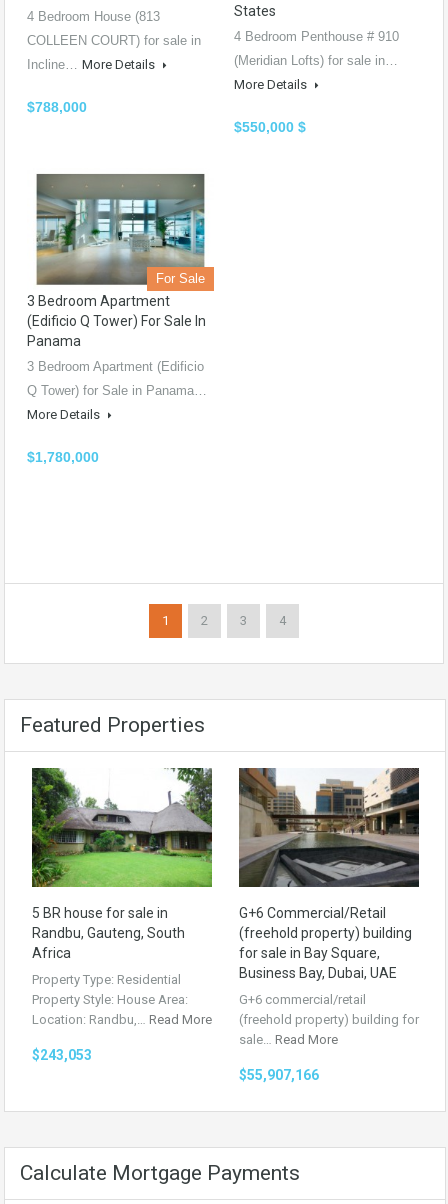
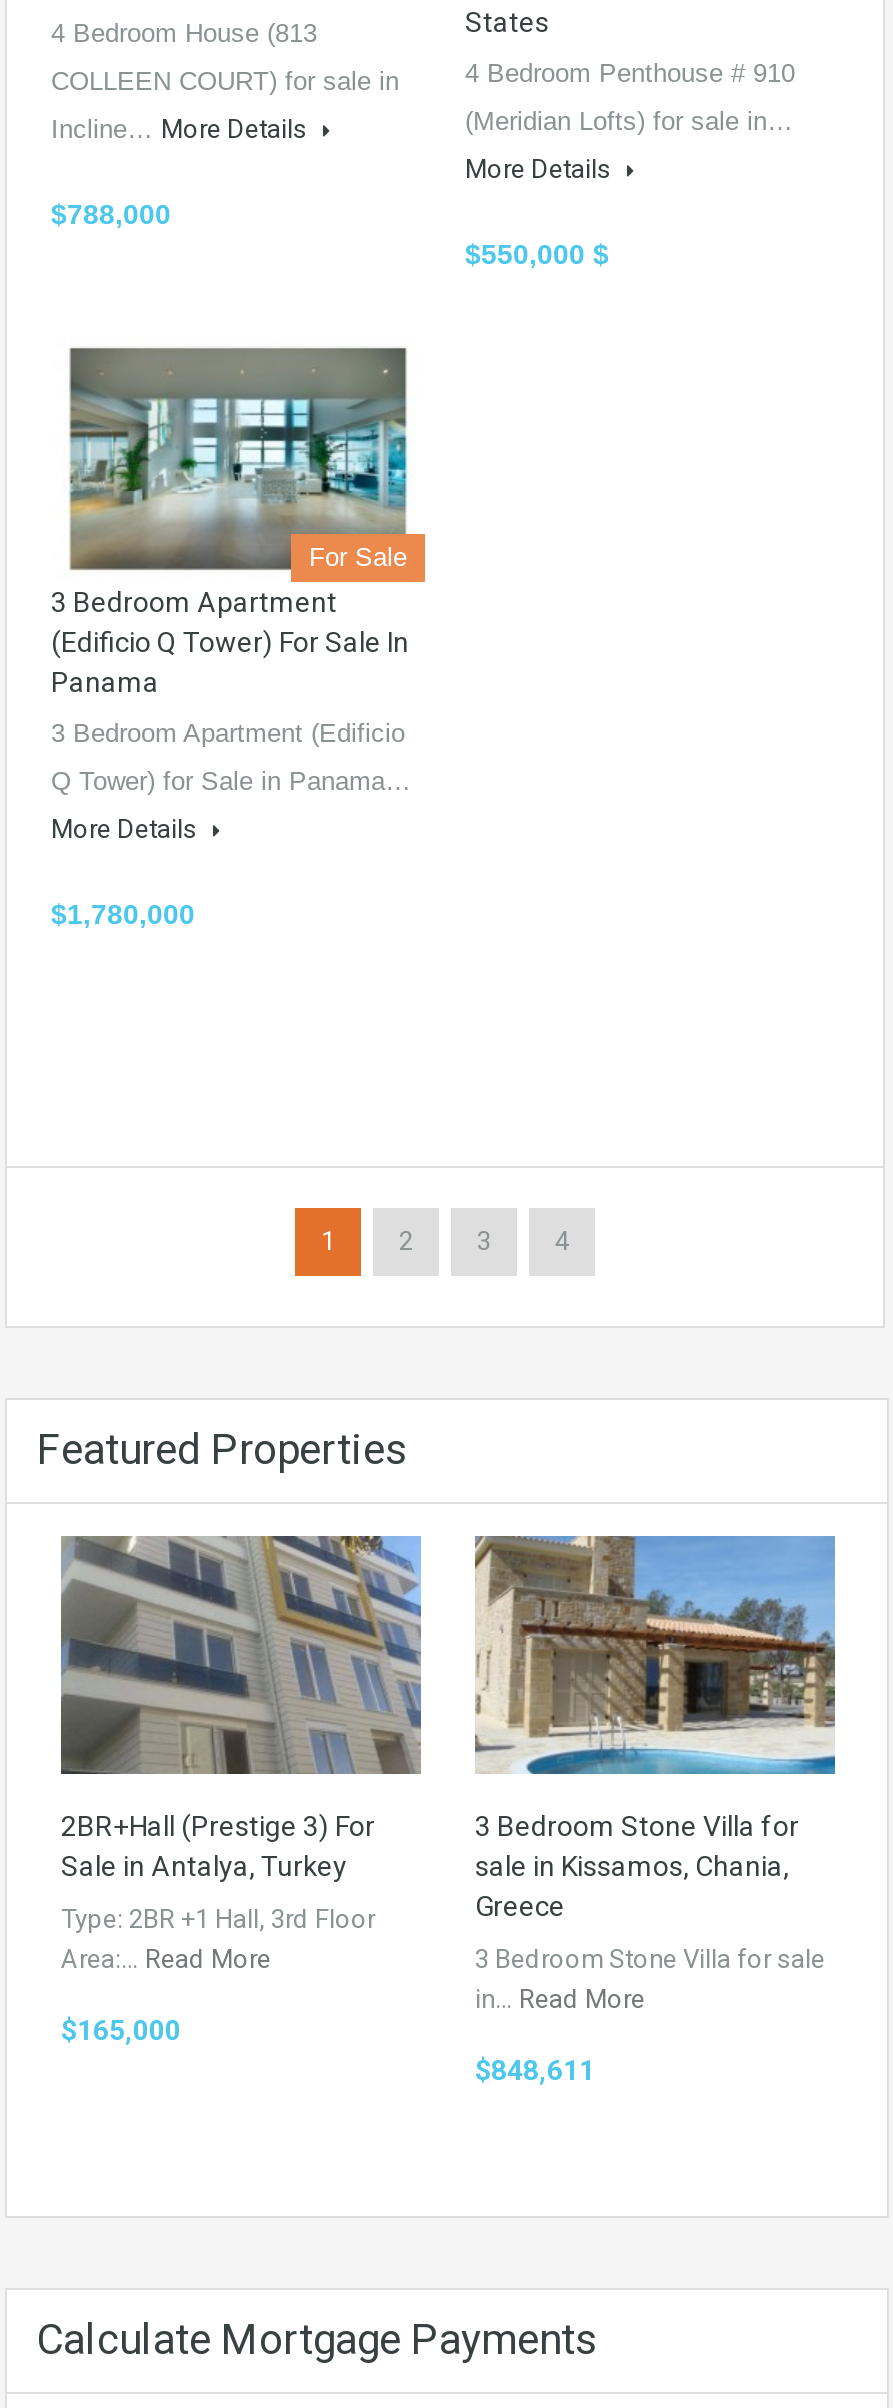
[31,767,213,960] [image] | 5 BR house for sale in | Randbu, Gauteng, South | Africa -> [59,1532,423,1881] [image] | 2BR+Hall (Prestige 3) For | Sale in Antalya, Turkey
[238,767,420,980] [image] | G+6 Commercial/Retail | (freehold property) building | for sale in Bay Square, | Business Bay, Dubai, UAE -> [473,1534,837,1921] [image] | 3 Bedroom Stone Villa for | sale in Kissamos, Chania, | Greece
[32,971,212,1026] Property Type: Residential | Property Style: House Area: | Location: Randbu,… Read More -> [61,1903,375,1973] Type: 2BR +1 Hall, 3rd Floor | Area:… Read More
[239,991,419,1046] G+6 commercial/retail | (freehold property) building for | sale… Read More -> [475,1943,825,2013] 3 Bedroom Stone Villa for sale | in… Read More
[32,1046,92,1062] $243,053 -> [61,2013,181,2045] $165,000
[239,1066,319,1082] $55,907,166 -> [475,2053,595,2085] $848,611

